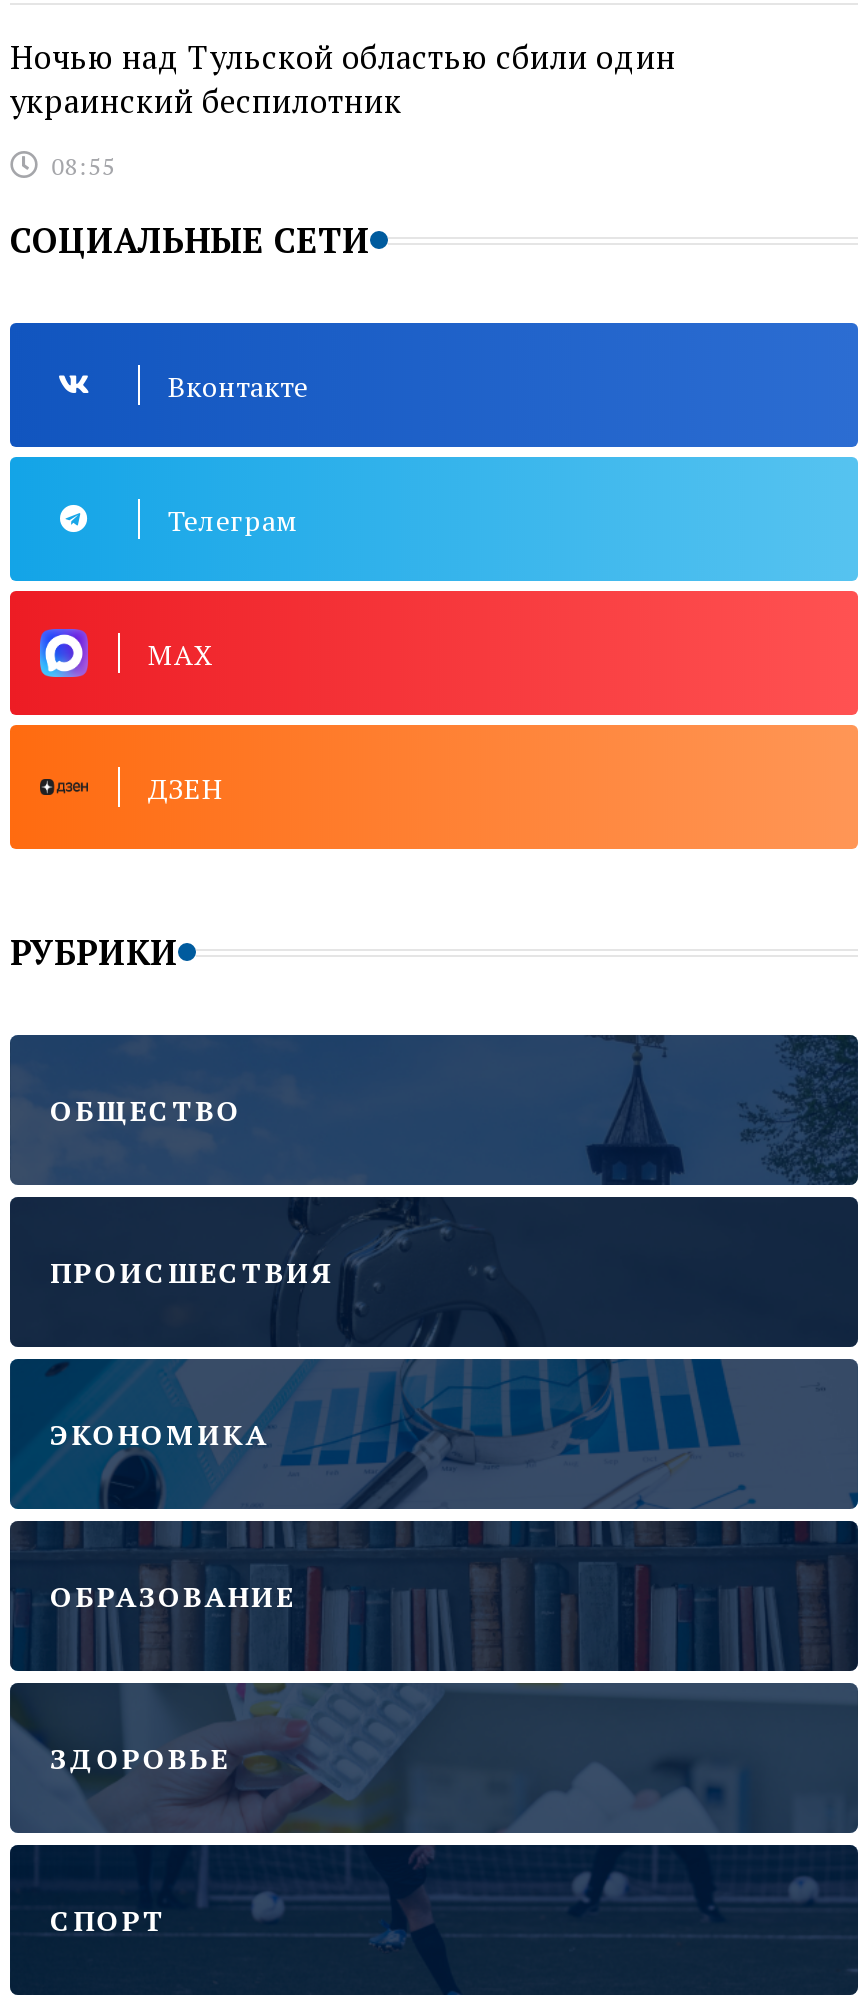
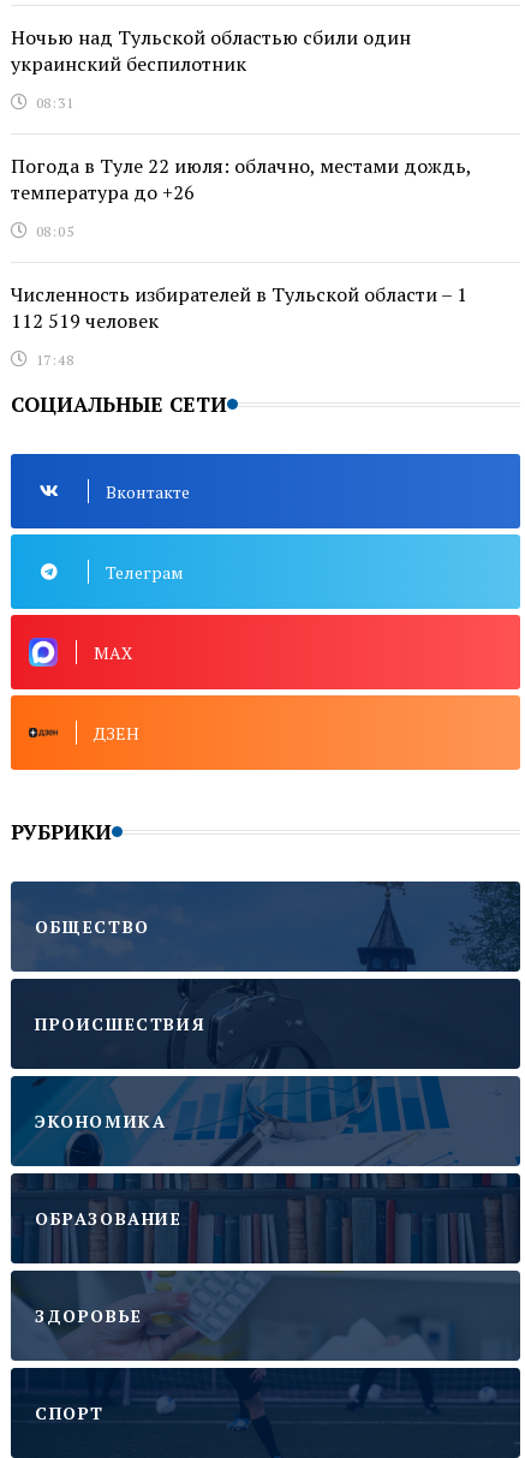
[44,151,115,181] 08:55 -> [11,94,472,369] 08:31 | Погода в Туле 22 июля: облачно, местами дождь, | температура до +26 | 08:05 | Численность избирателей в Тульской области – 1 | 112 519 человек | 17:48

